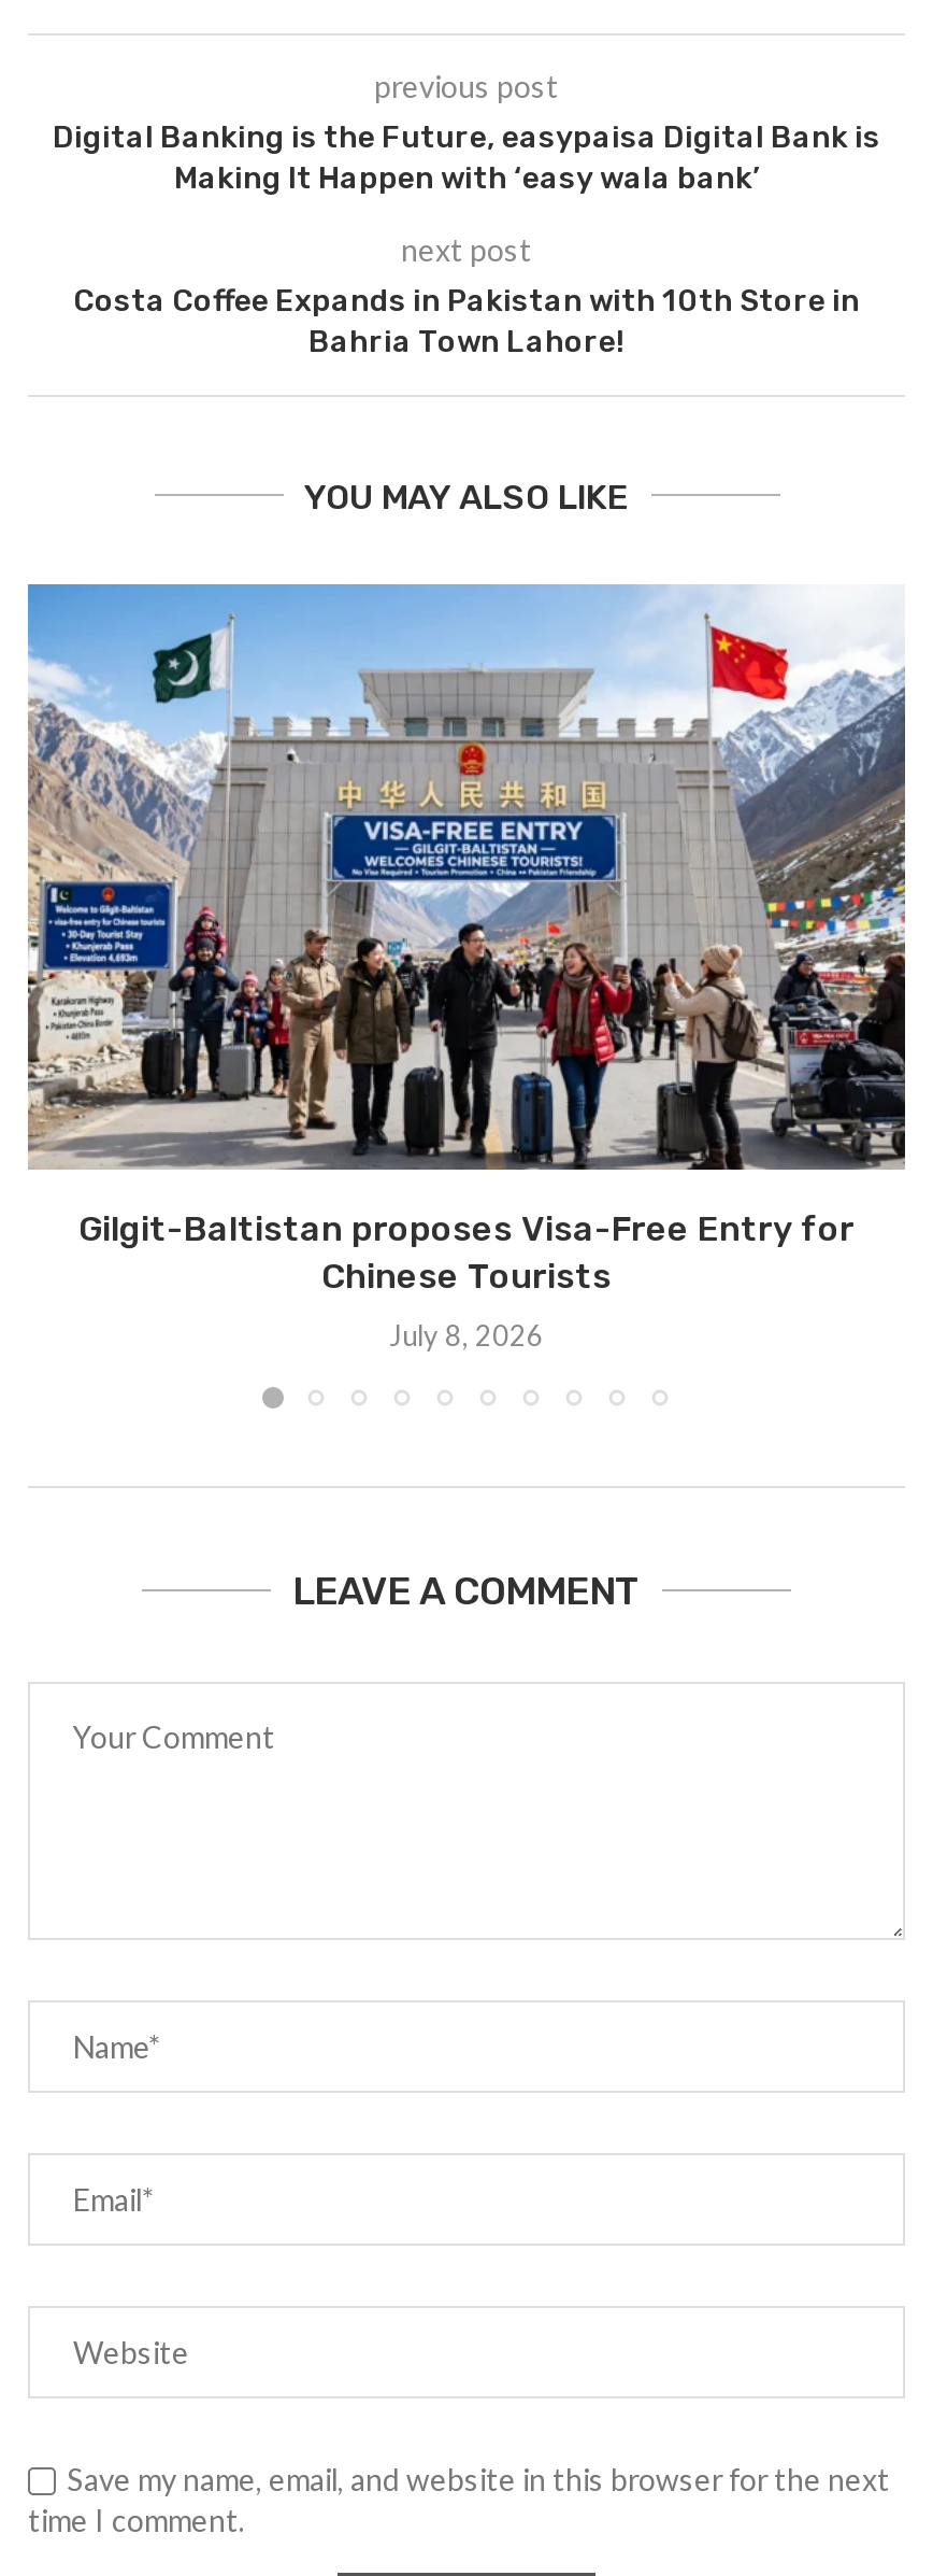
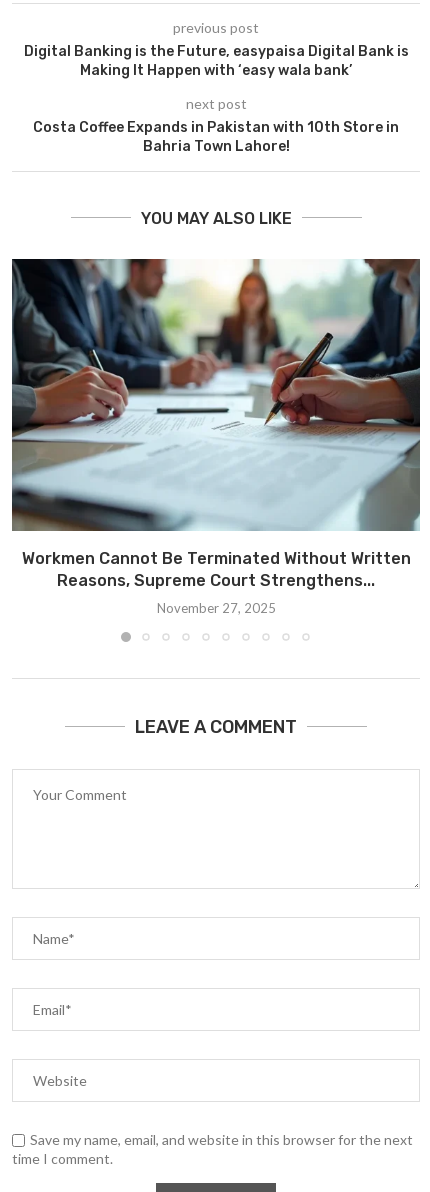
[26,582,907,1296] [image] | Gilgit-Baltistan proposes Visa-Free Entry for | Chinese Tourists -> [11,258,421,590] [image] | Workmen Cannot Be Terminated Without Written | Reasons, Supreme Court Strengthens...
[389,1317,544,1352] July 8, 2026 -> [156,600,275,616] November 27, 2025

